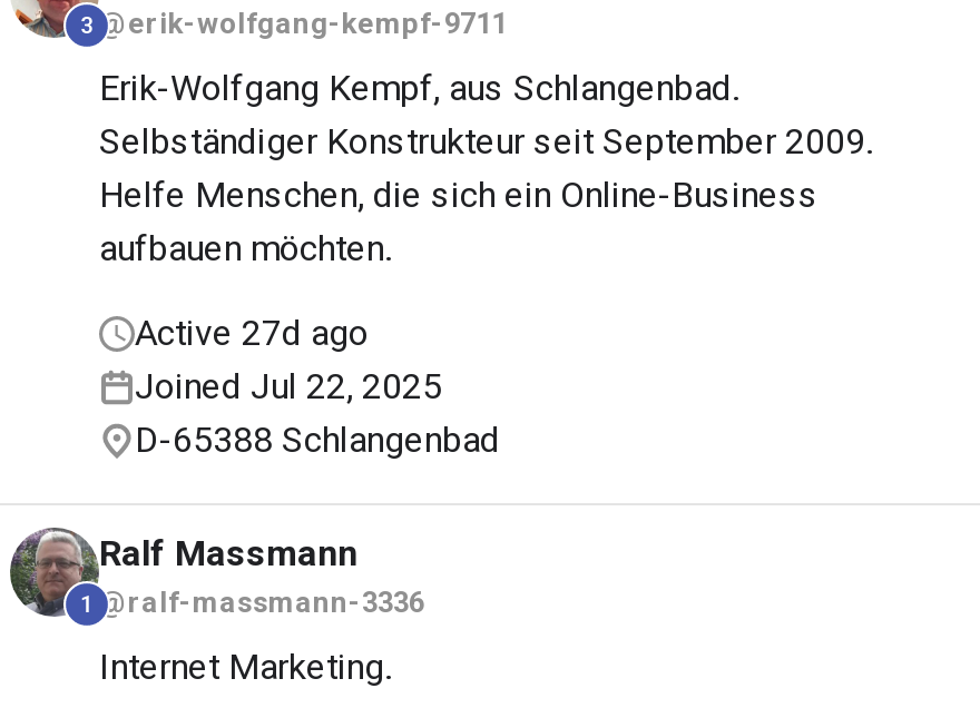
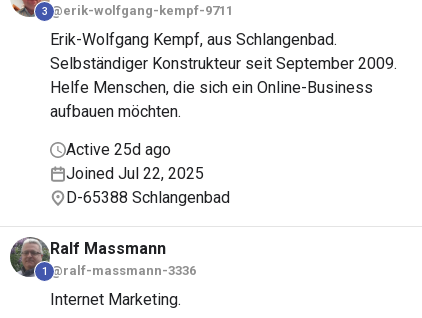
[135,312,369,354] Active 27d ago -> [66,140,171,159] Active 25d ago

